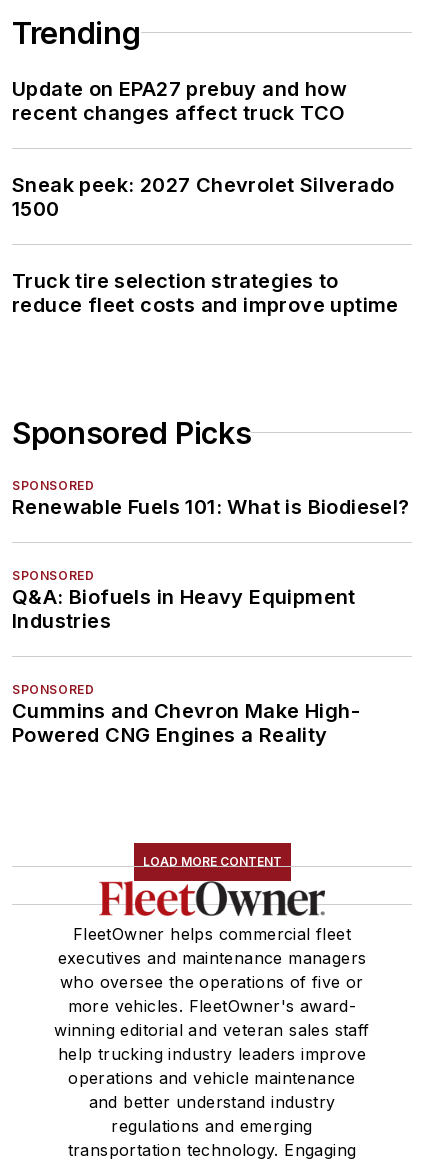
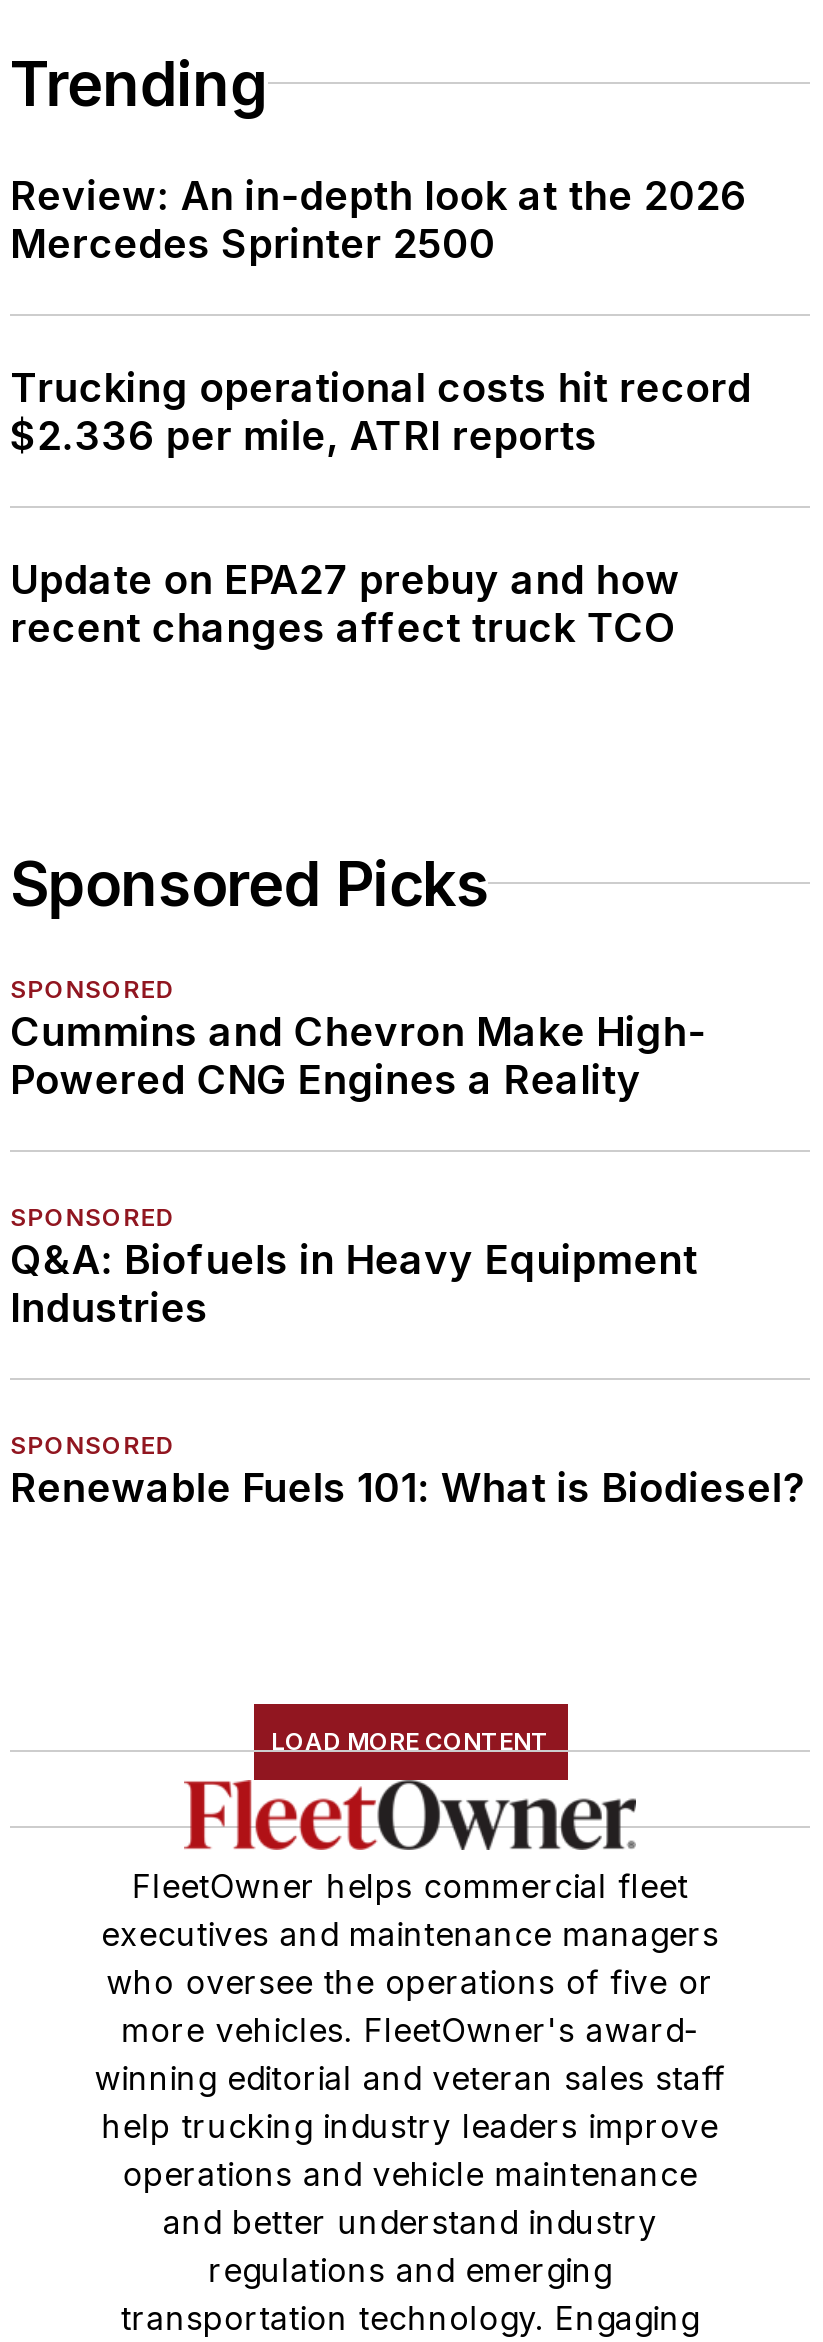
none -> [10,171,752,459] Review: An in-depth look at the 2026 | Mercedes Sprinter 2500 | Trucking operational costs hit record | $2.336 per mile, ATRI reports
moved [12,76,347,124] -> [10,555,680,651]: Update on EPA27 prebuy and how | recent changes affect truck TCO
[12,172,399,316] Sneak peek: 2027 Chevrolet Silverado | 1500 | Truck tire selection strategies to | reduce fleet costs and improve uptime -> none
moved [12,494,410,518] -> [10,1463,805,1511]: Renewable Fuels 101: What is Biodiesel?
moved [12,567,356,696] -> [10,1201,698,1459]: SPONSORED | Q&A: Biofuels in Heavy Equipment | Industries | SPONSORED
moved [12,698,360,746] -> [10,1007,706,1103]: Cummins and Chevron Make High- | Powered CNG Engines a Reality

